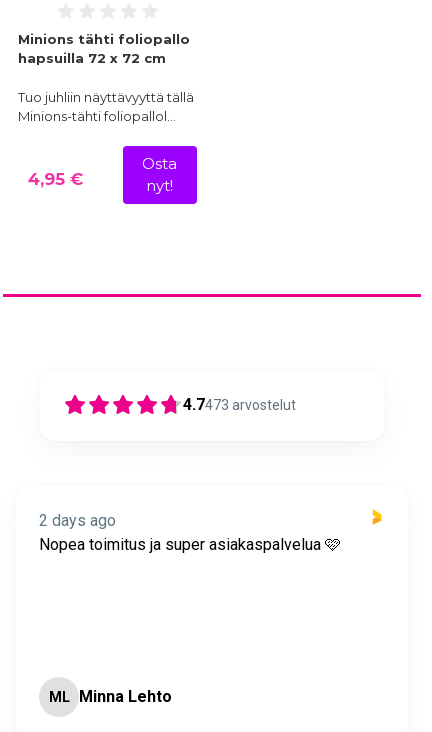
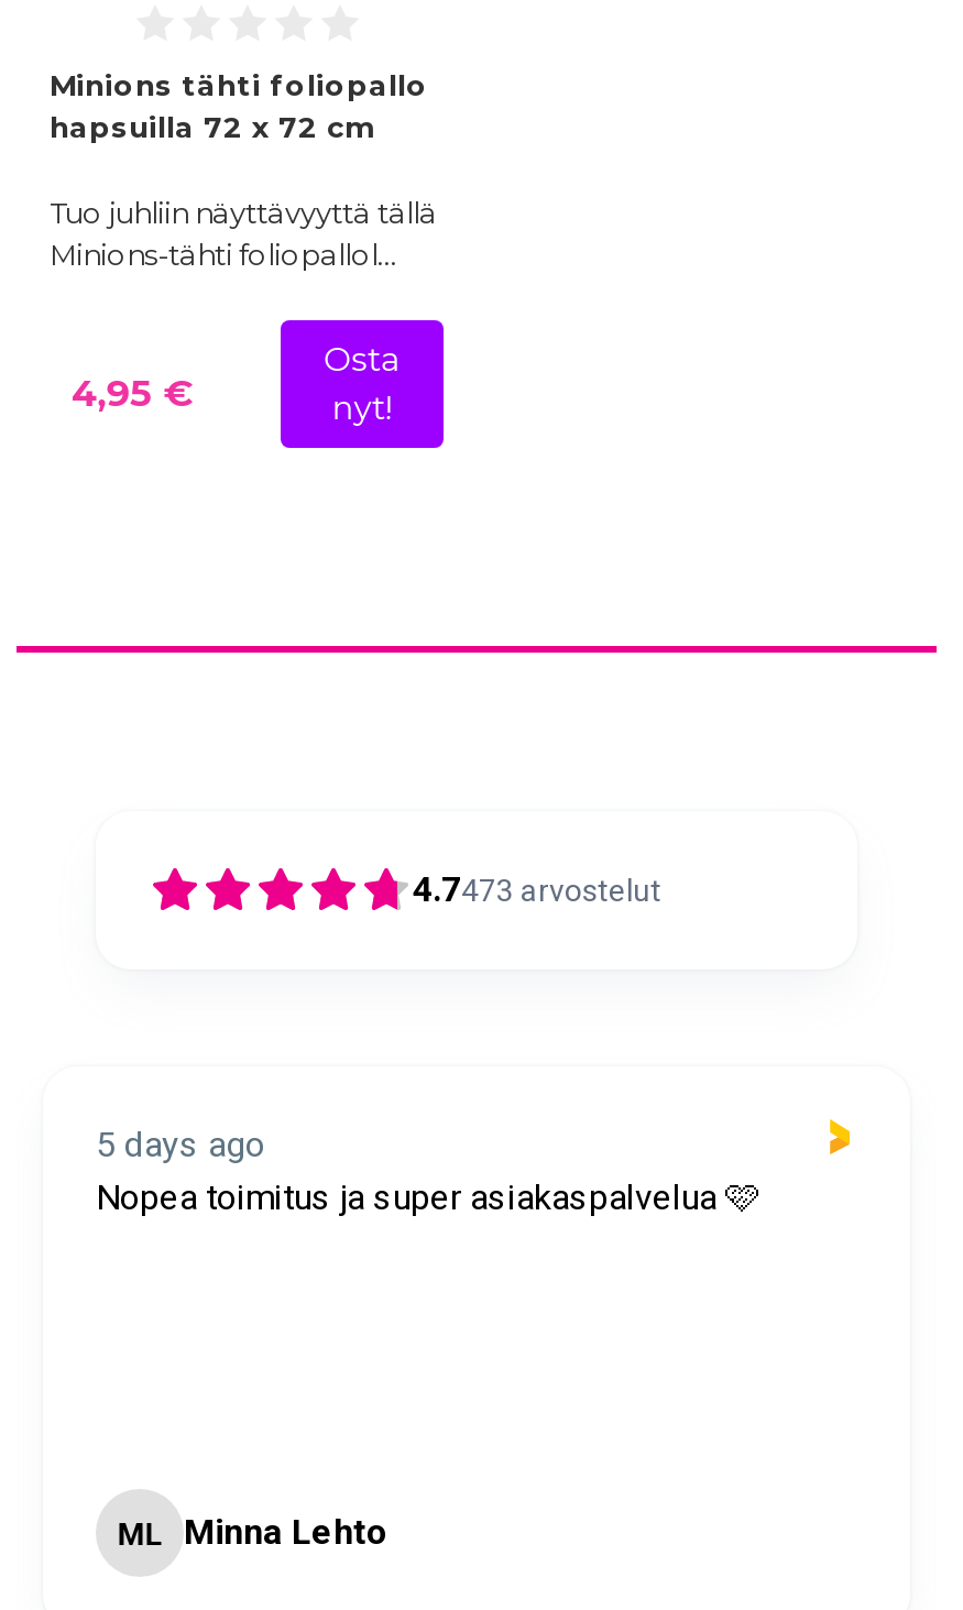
[39,511,116,530] 2 days ago -> [96,1123,265,1165] 5 days ago

